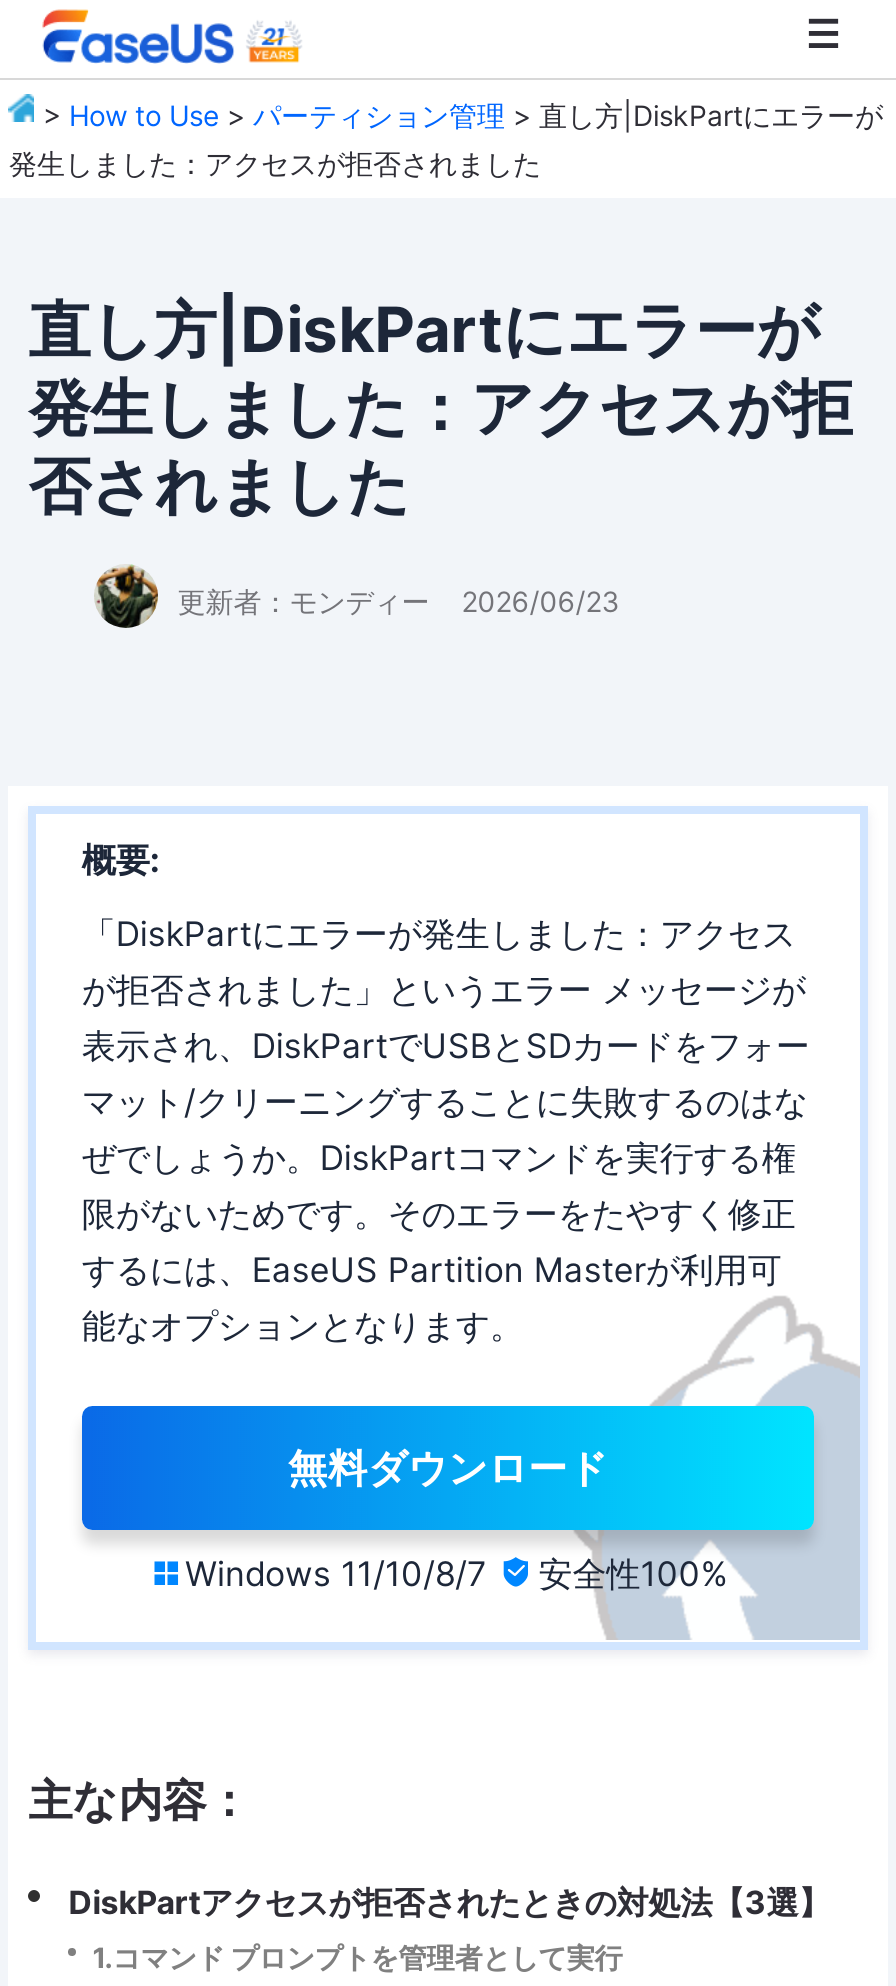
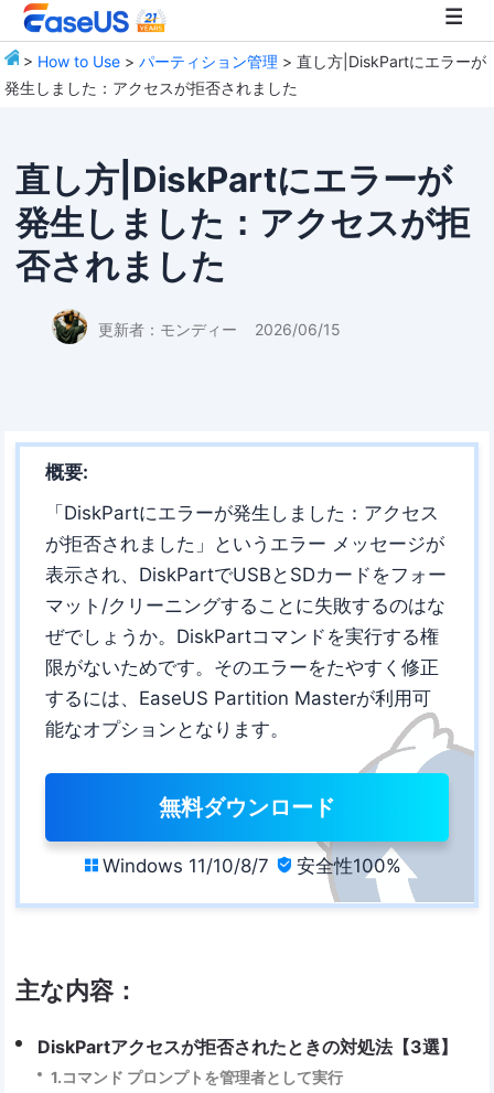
[177,583,619,617] 更新者：モンディー 2026/06/23 -> [98,320,340,338] 更新者：モンディー 2026/06/15

